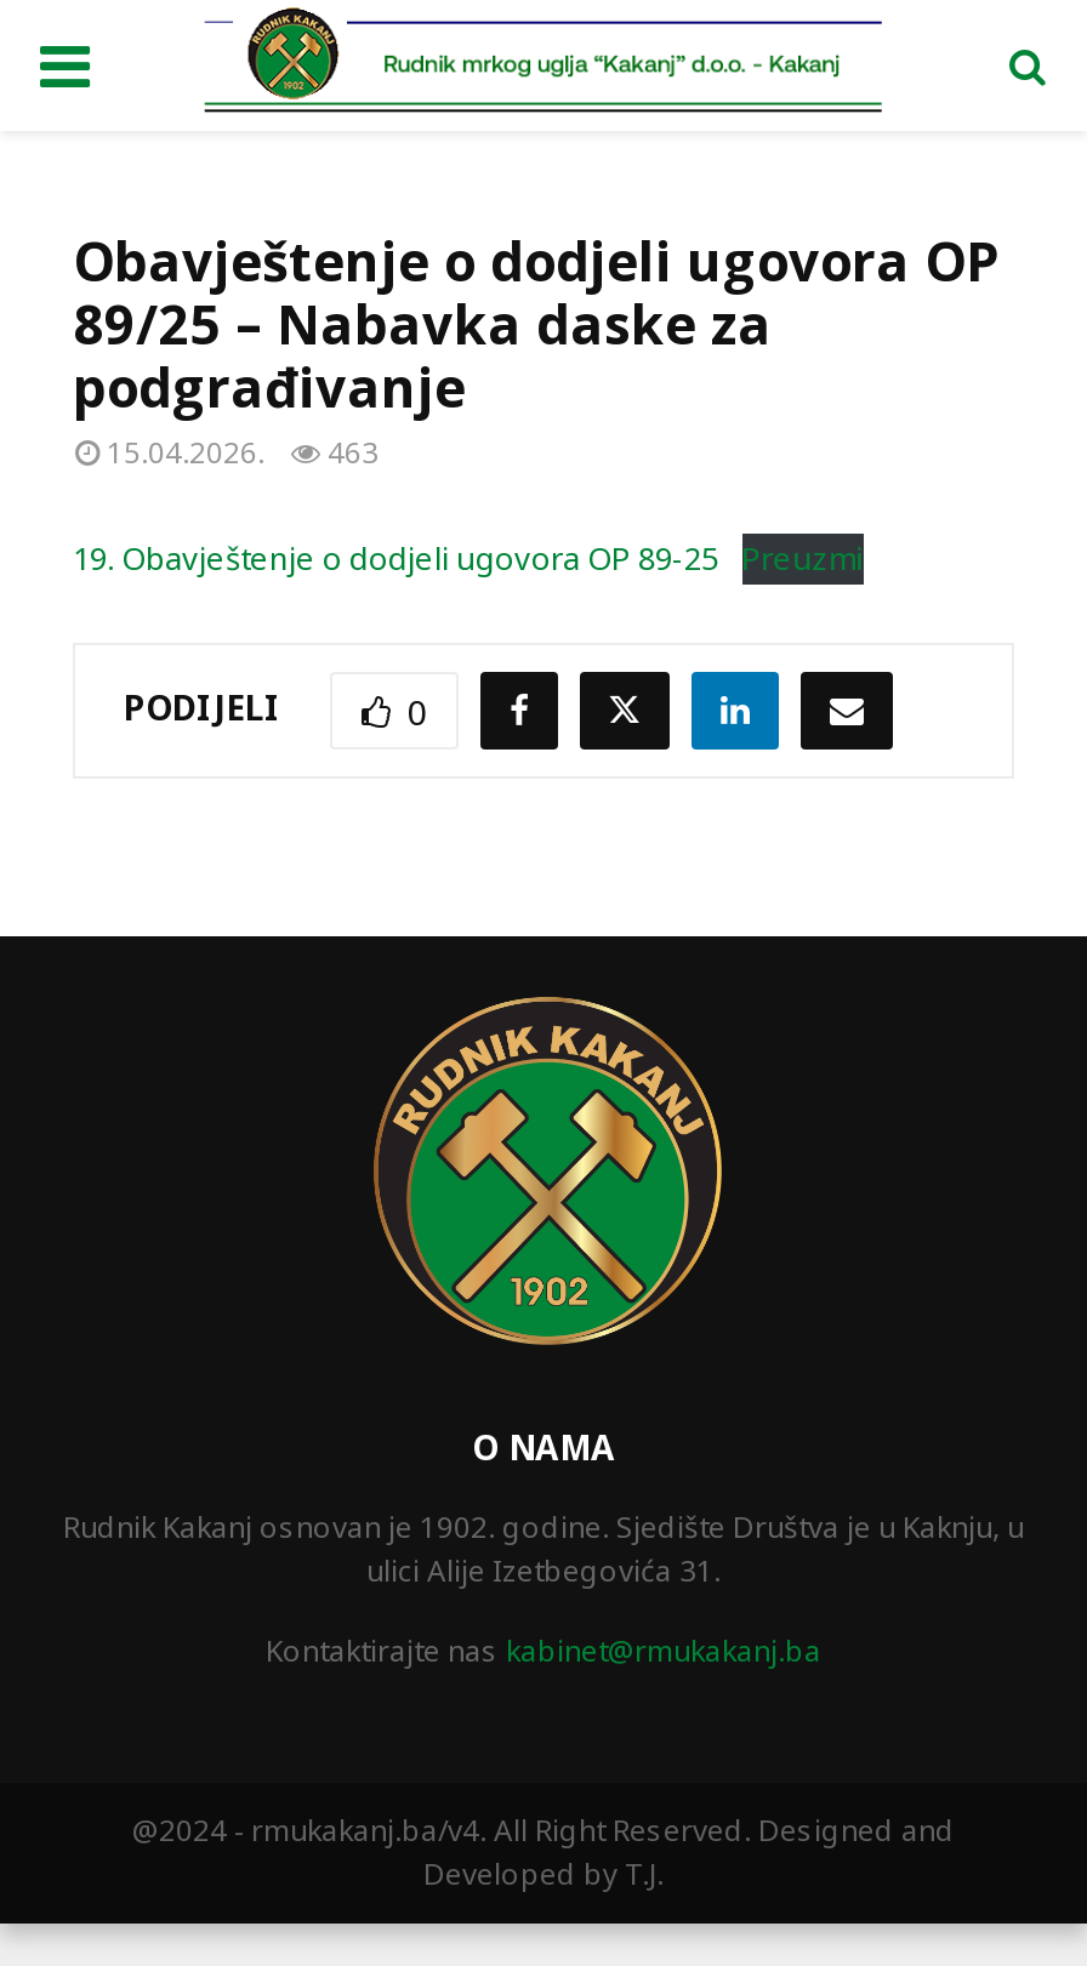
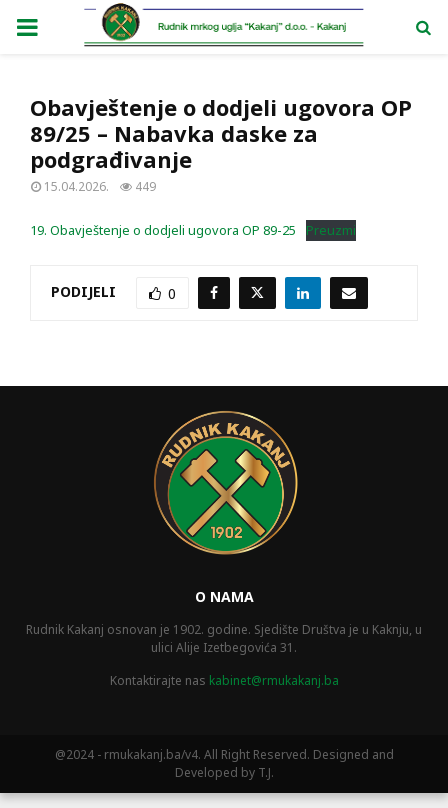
[107,432,379,473] 15.04.2026. 463 -> [44,178,156,195] 15.04.2026. 449

